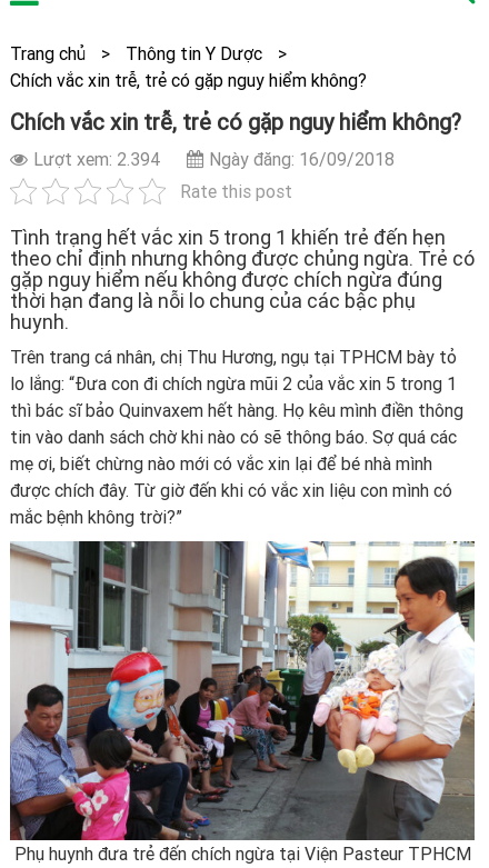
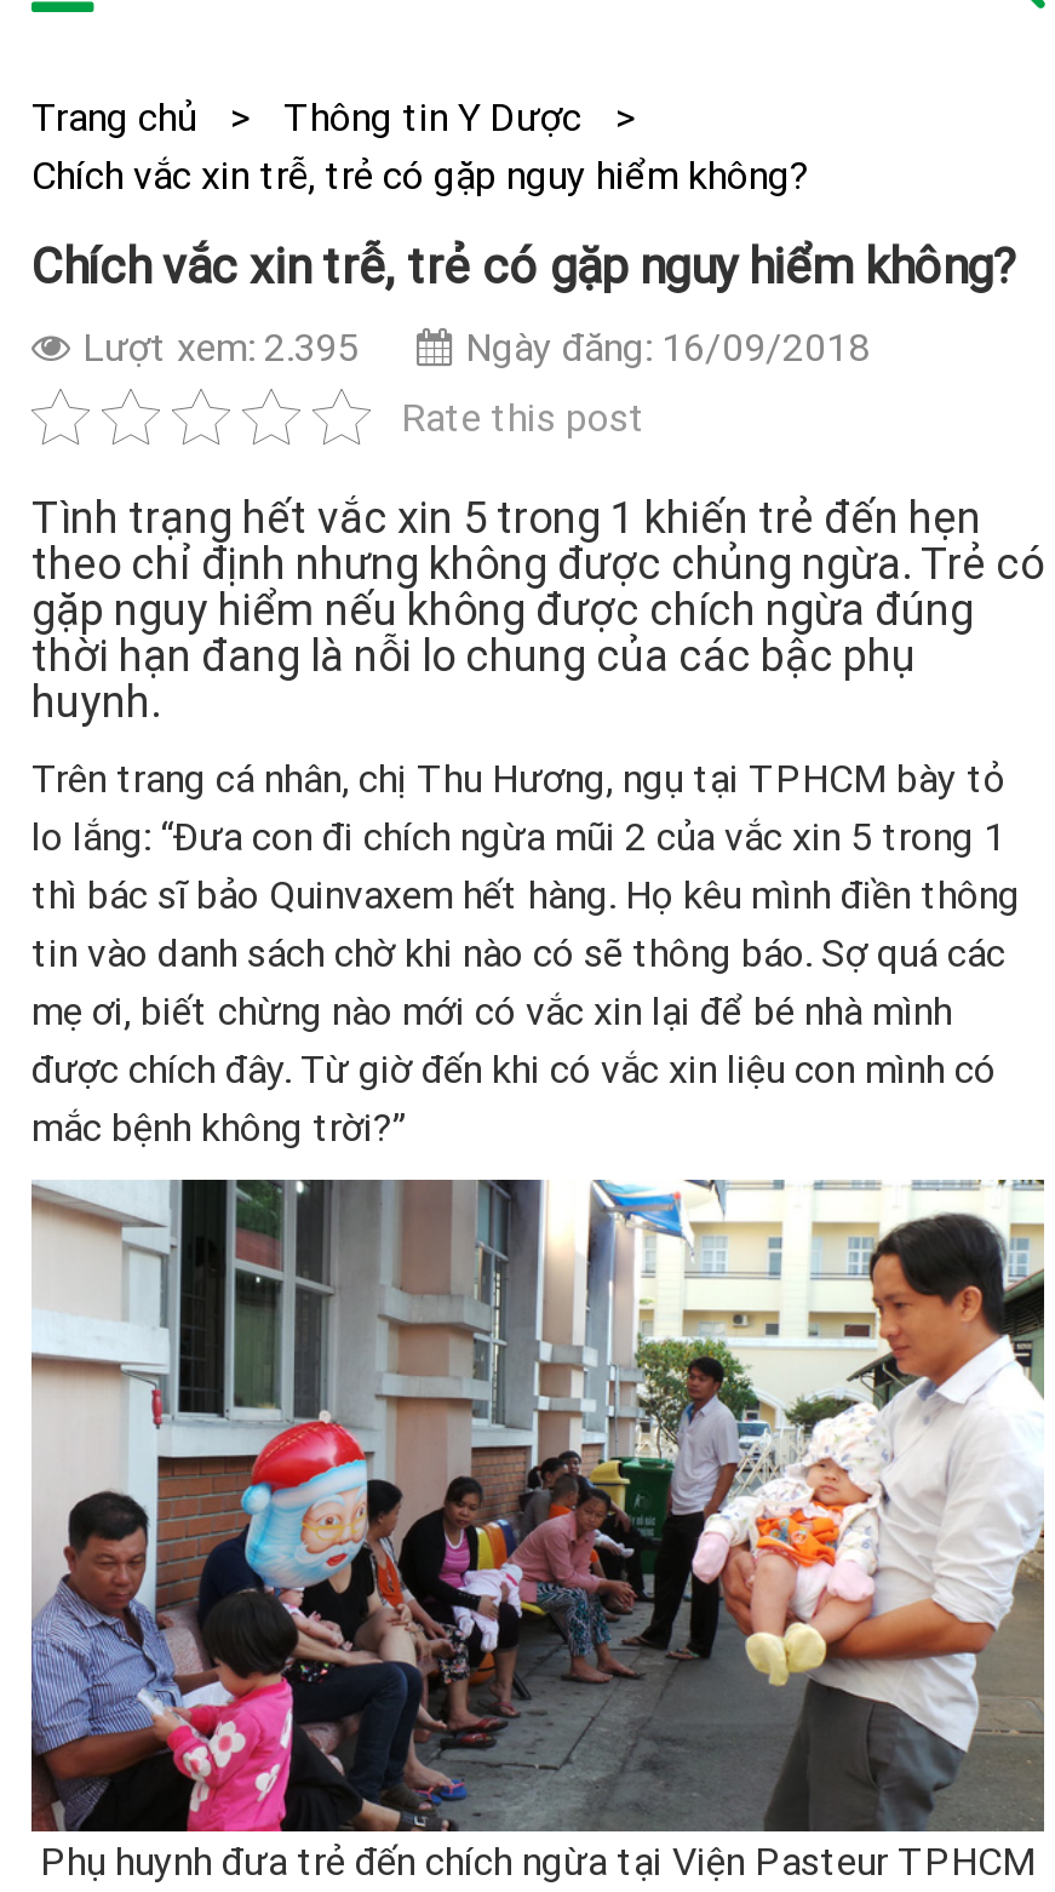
[33,148,395,170] Lượt xem: 2.394 Ngày đăng: 16/09/2018 -> [82,322,870,370] Lượt xem: 2.395 Ngày đăng: 16/09/2018

